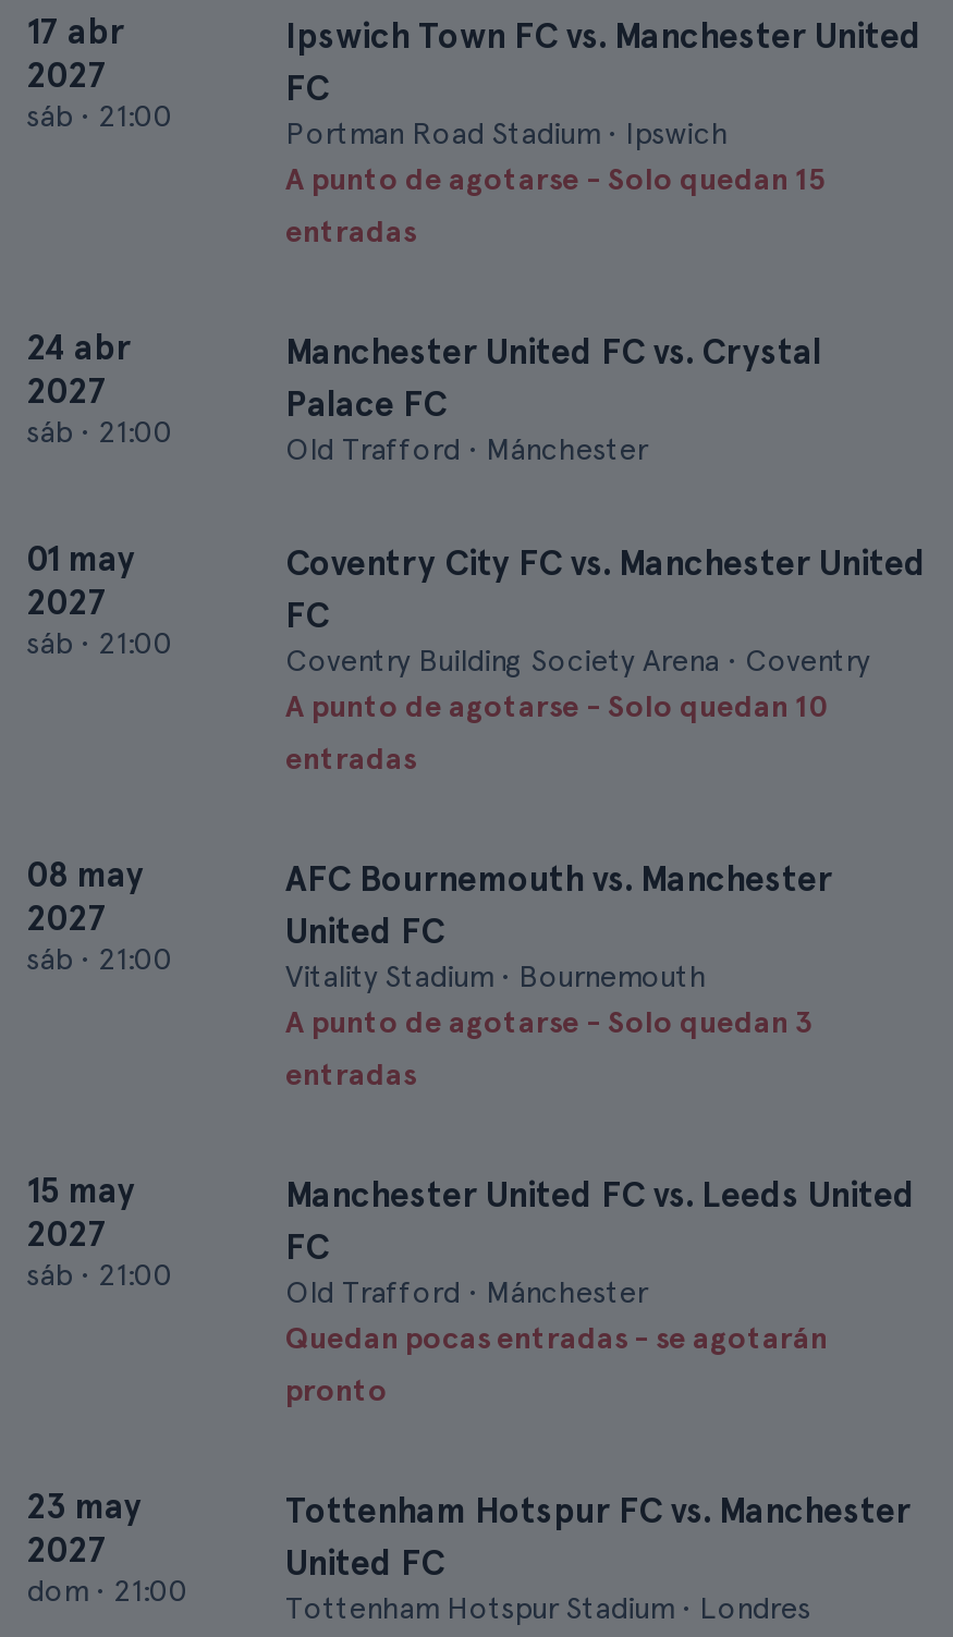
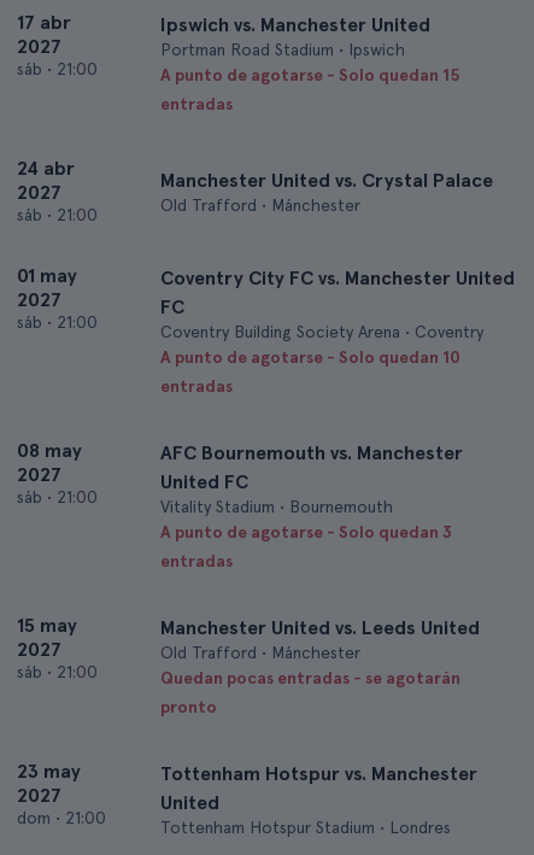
[285,15,921,109] Ipswich Town FC vs. Manchester United | FC -> [160,13,430,36] Ipswich vs. Manchester United
[285,331,821,425] Manchester United FC vs. Crystal | Palace FC -> [160,169,493,192] Manchester United vs. Crystal Palace
[285,1174,915,1268] Manchester United FC vs. Leeds United | FC -> [160,616,480,639] Manchester United vs. Leeds United
[285,1490,911,1584] Tottenham Hotspur FC vs. Manchester | United FC -> [160,762,477,814] Tottenham Hotspur vs. Manchester | United

